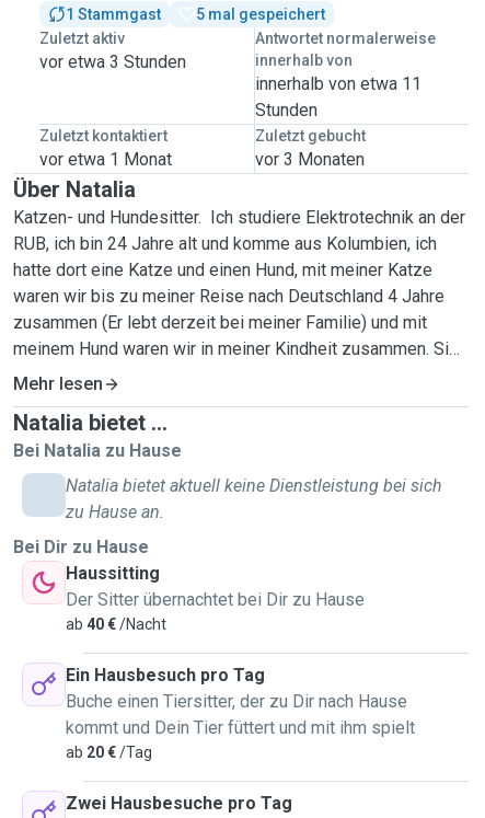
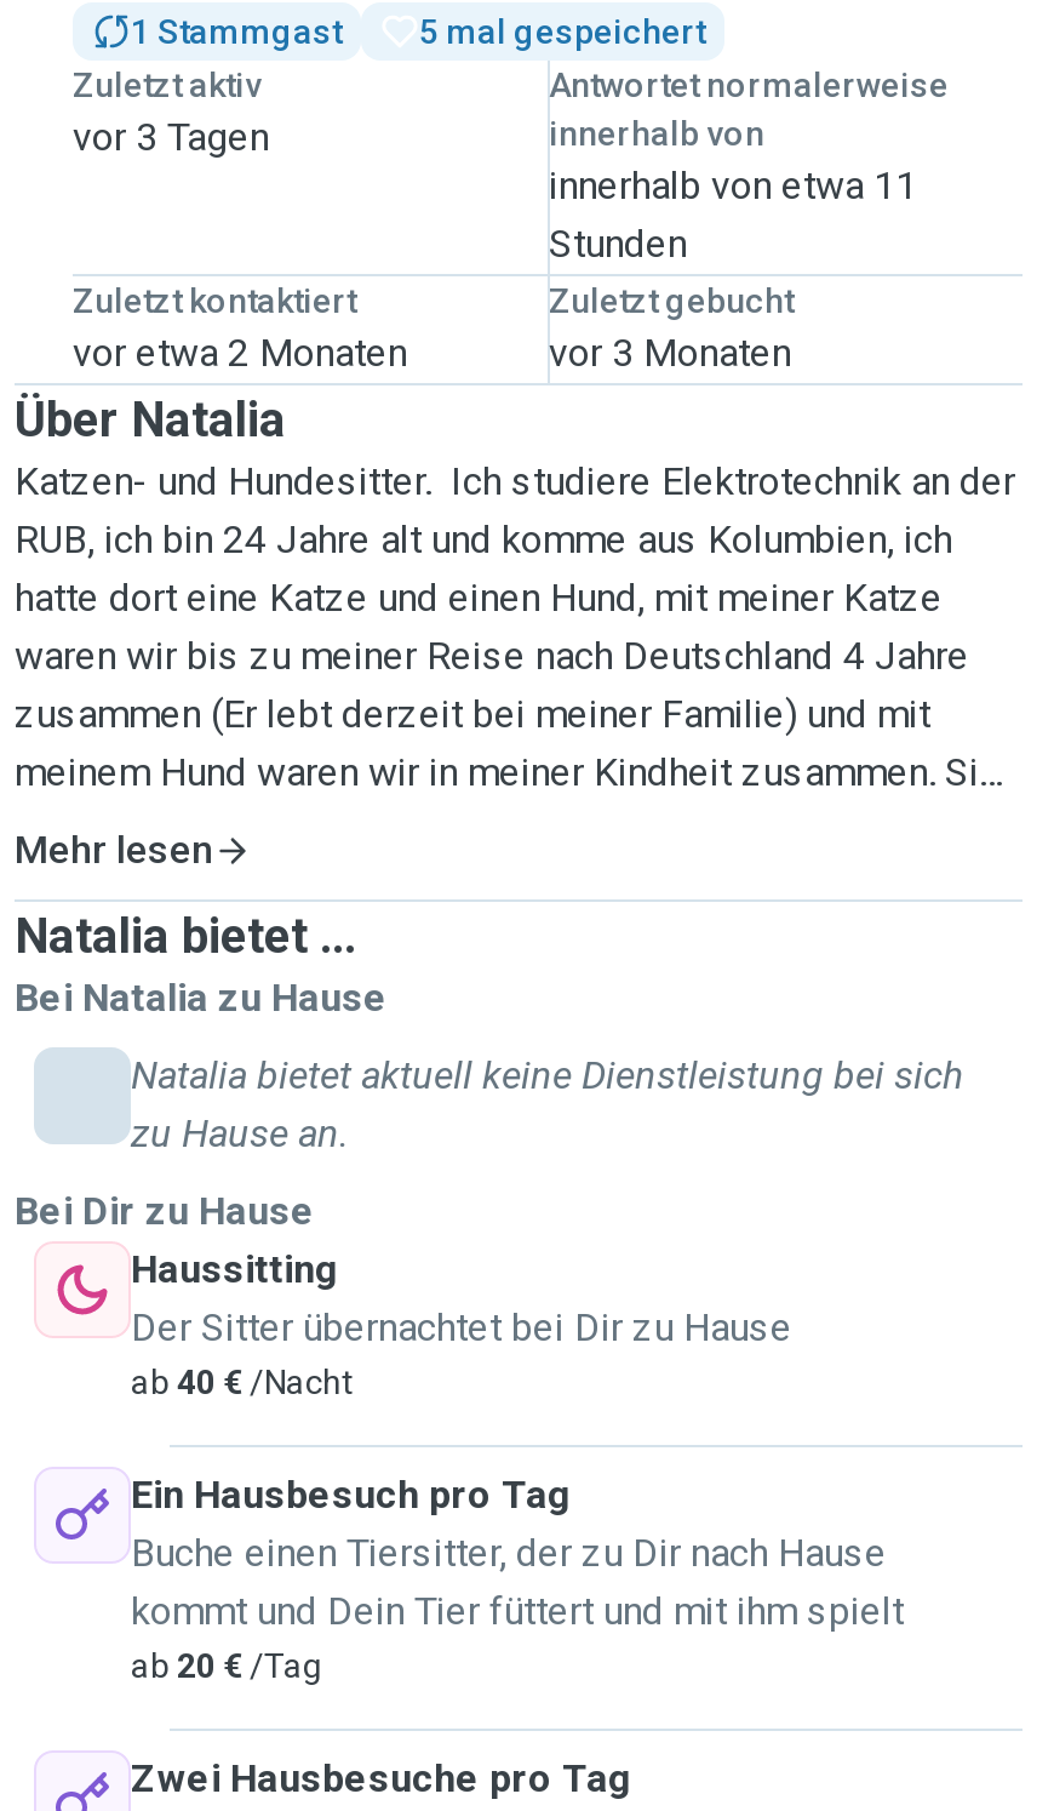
[39,51,186,72] vor etwa 3 Stunden -> [73,114,269,160] vor 3 Tagen
[39,149,172,170] vor etwa 1 Monat -> [73,330,407,376] vor etwa 2 Monaten

